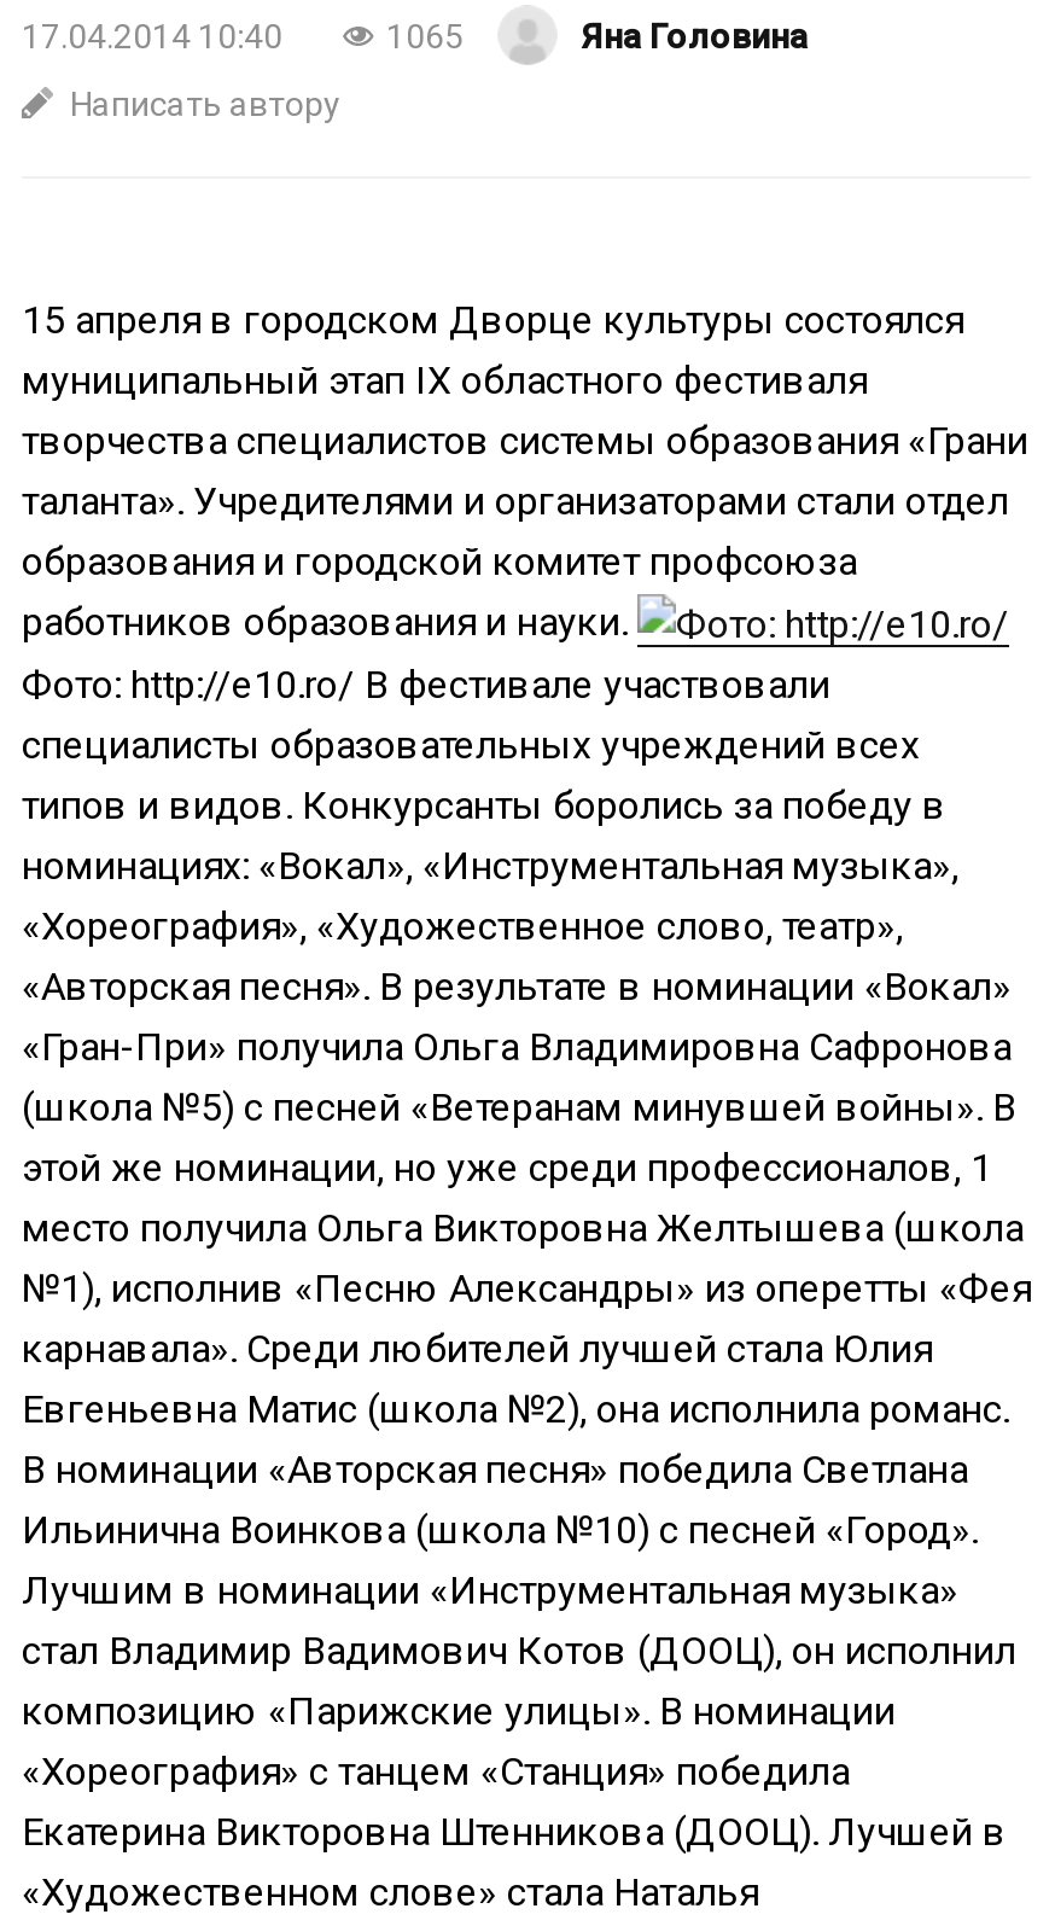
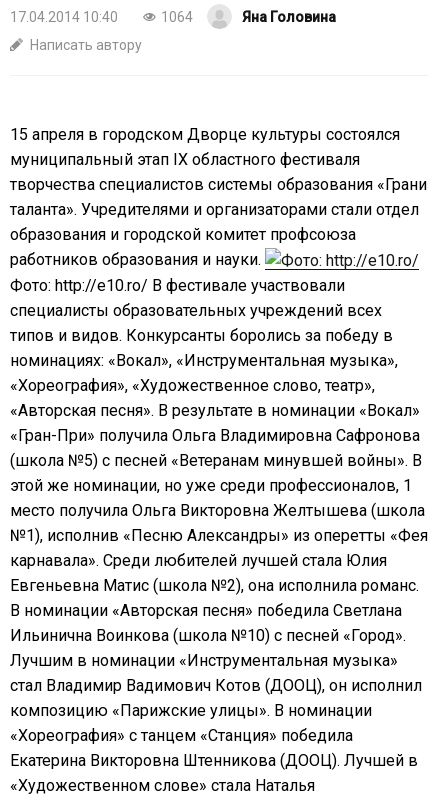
[386,17,464,56] 1065 -> [161,9,193,25] 1064

